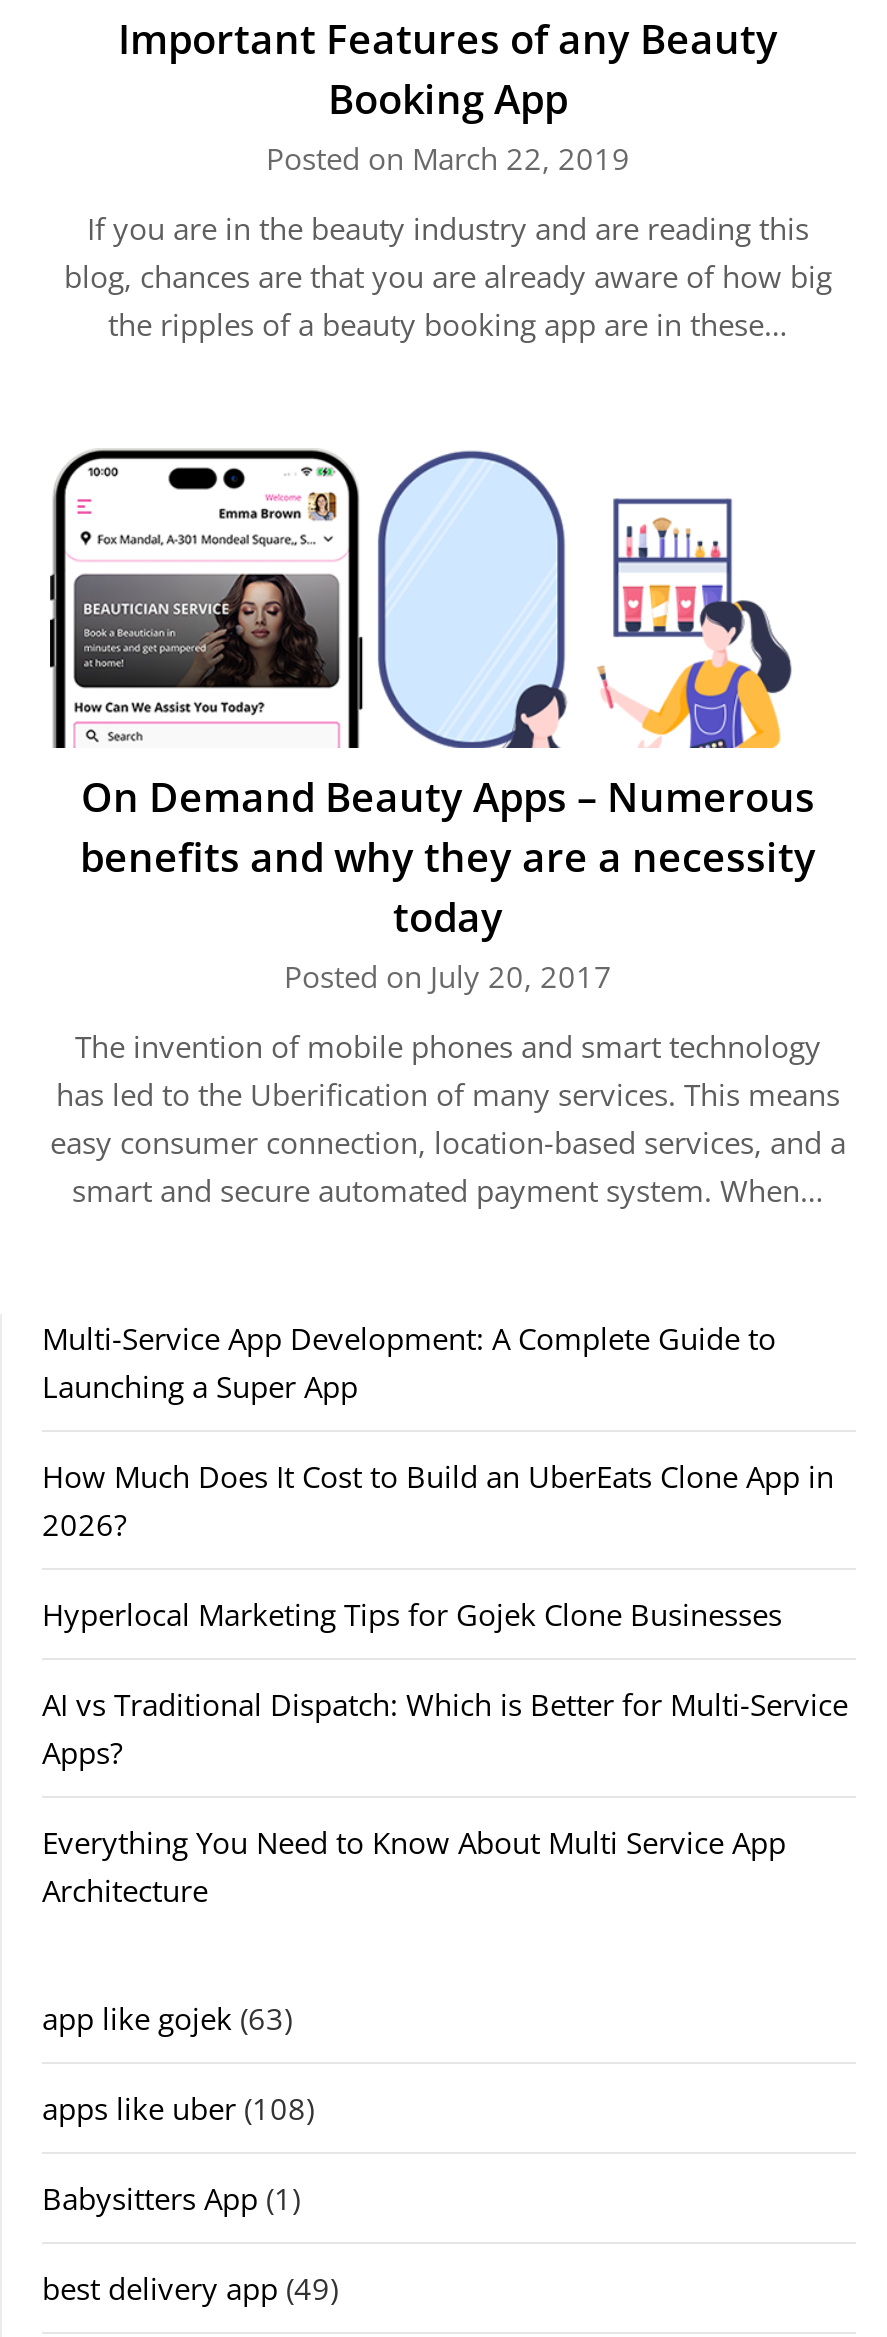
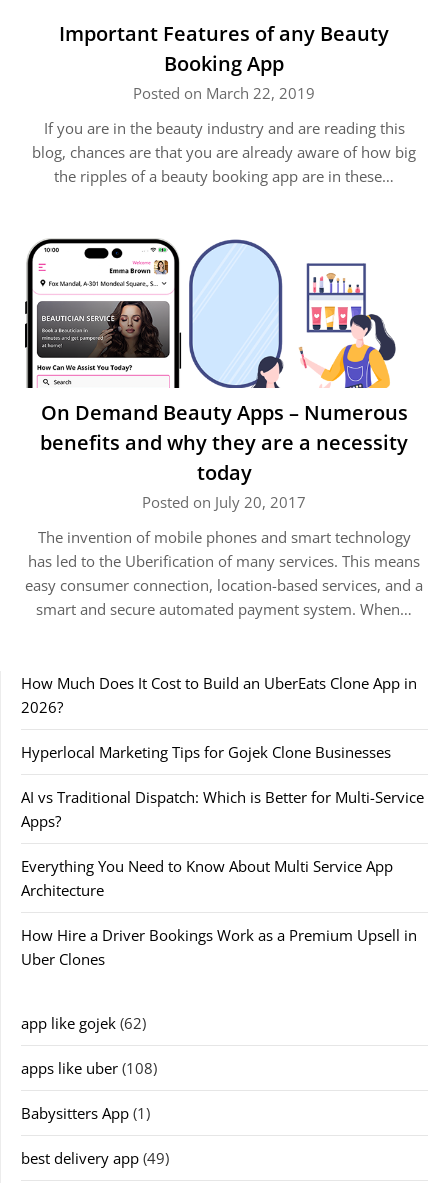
[42,1318,776,1406] Multi-Service App Development: A Complete Guide to | Launching a Super App -> none
moved [42,1456,848,1910] -> [21,673,424,900]: How Much Does It Cost to Build an UberEats Clone App in | 2026? | Hyperlocal Marketing Tips for Gojek Clone Businesses | AI vs Traditional Dispatch: Which is Better for Multi-Service | Apps? | Everything You Need to Know About Multi Service App | Architecture
[42,1998,292,2038] app like gojek (63) -> [21,925,417,1033] How Hire a Driver Bookings Work as a Premium Upsell in | Uber Clones | app like gojek (62)

